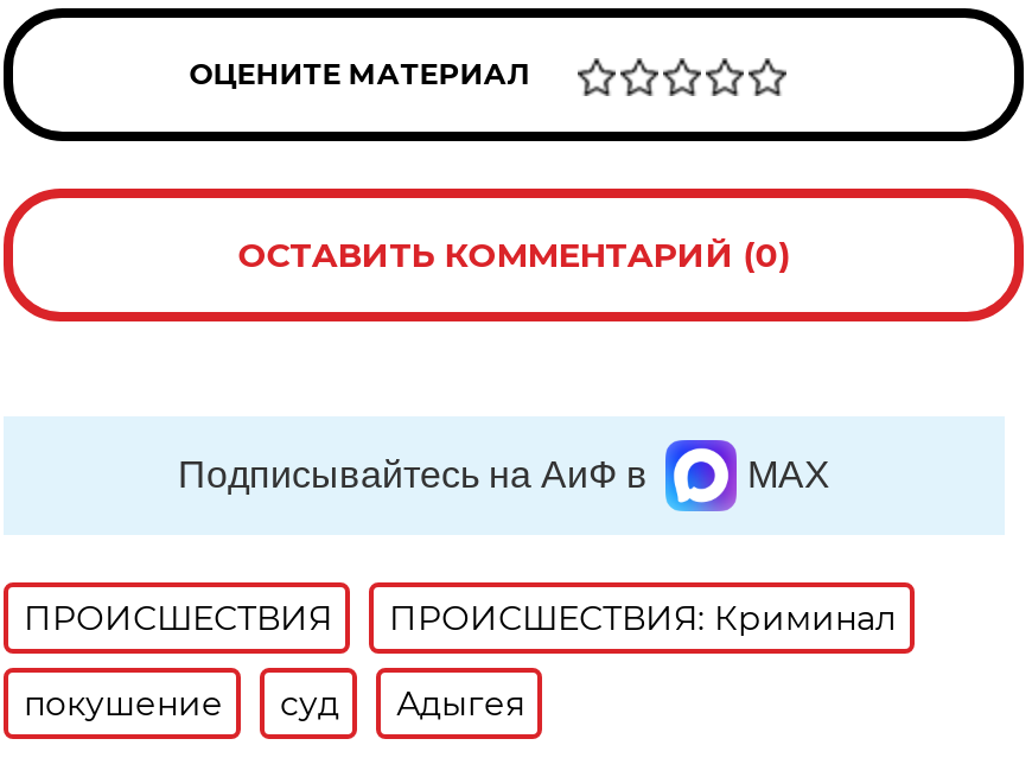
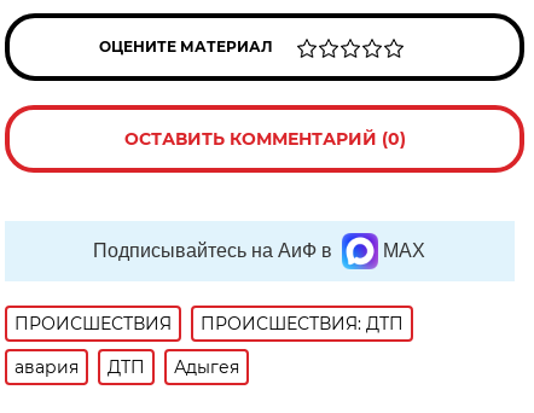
[389,596,897,639] ПРОИСШЕСТВИЯ: Криминал -> [201,313,404,334] ПРОИСШЕСТВИЯ: ДТП
[23,682,339,725] покушение | суд -> [15,356,145,378] авария | ДТП

